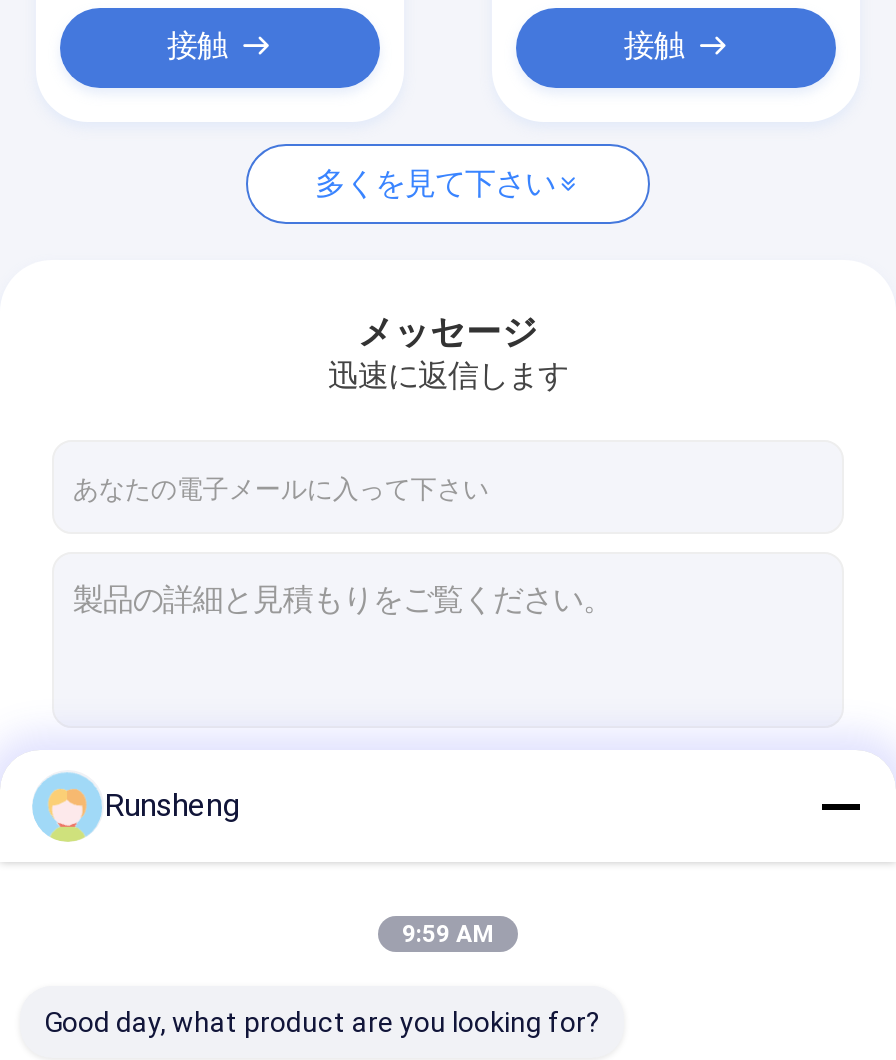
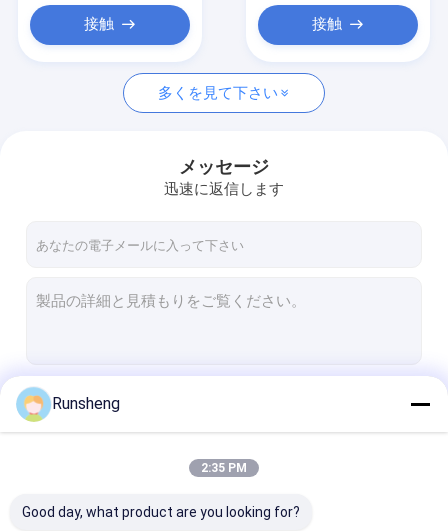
[402,920,494,948] 9:59 AM -> [201,461,247,475] 2:35 PM

